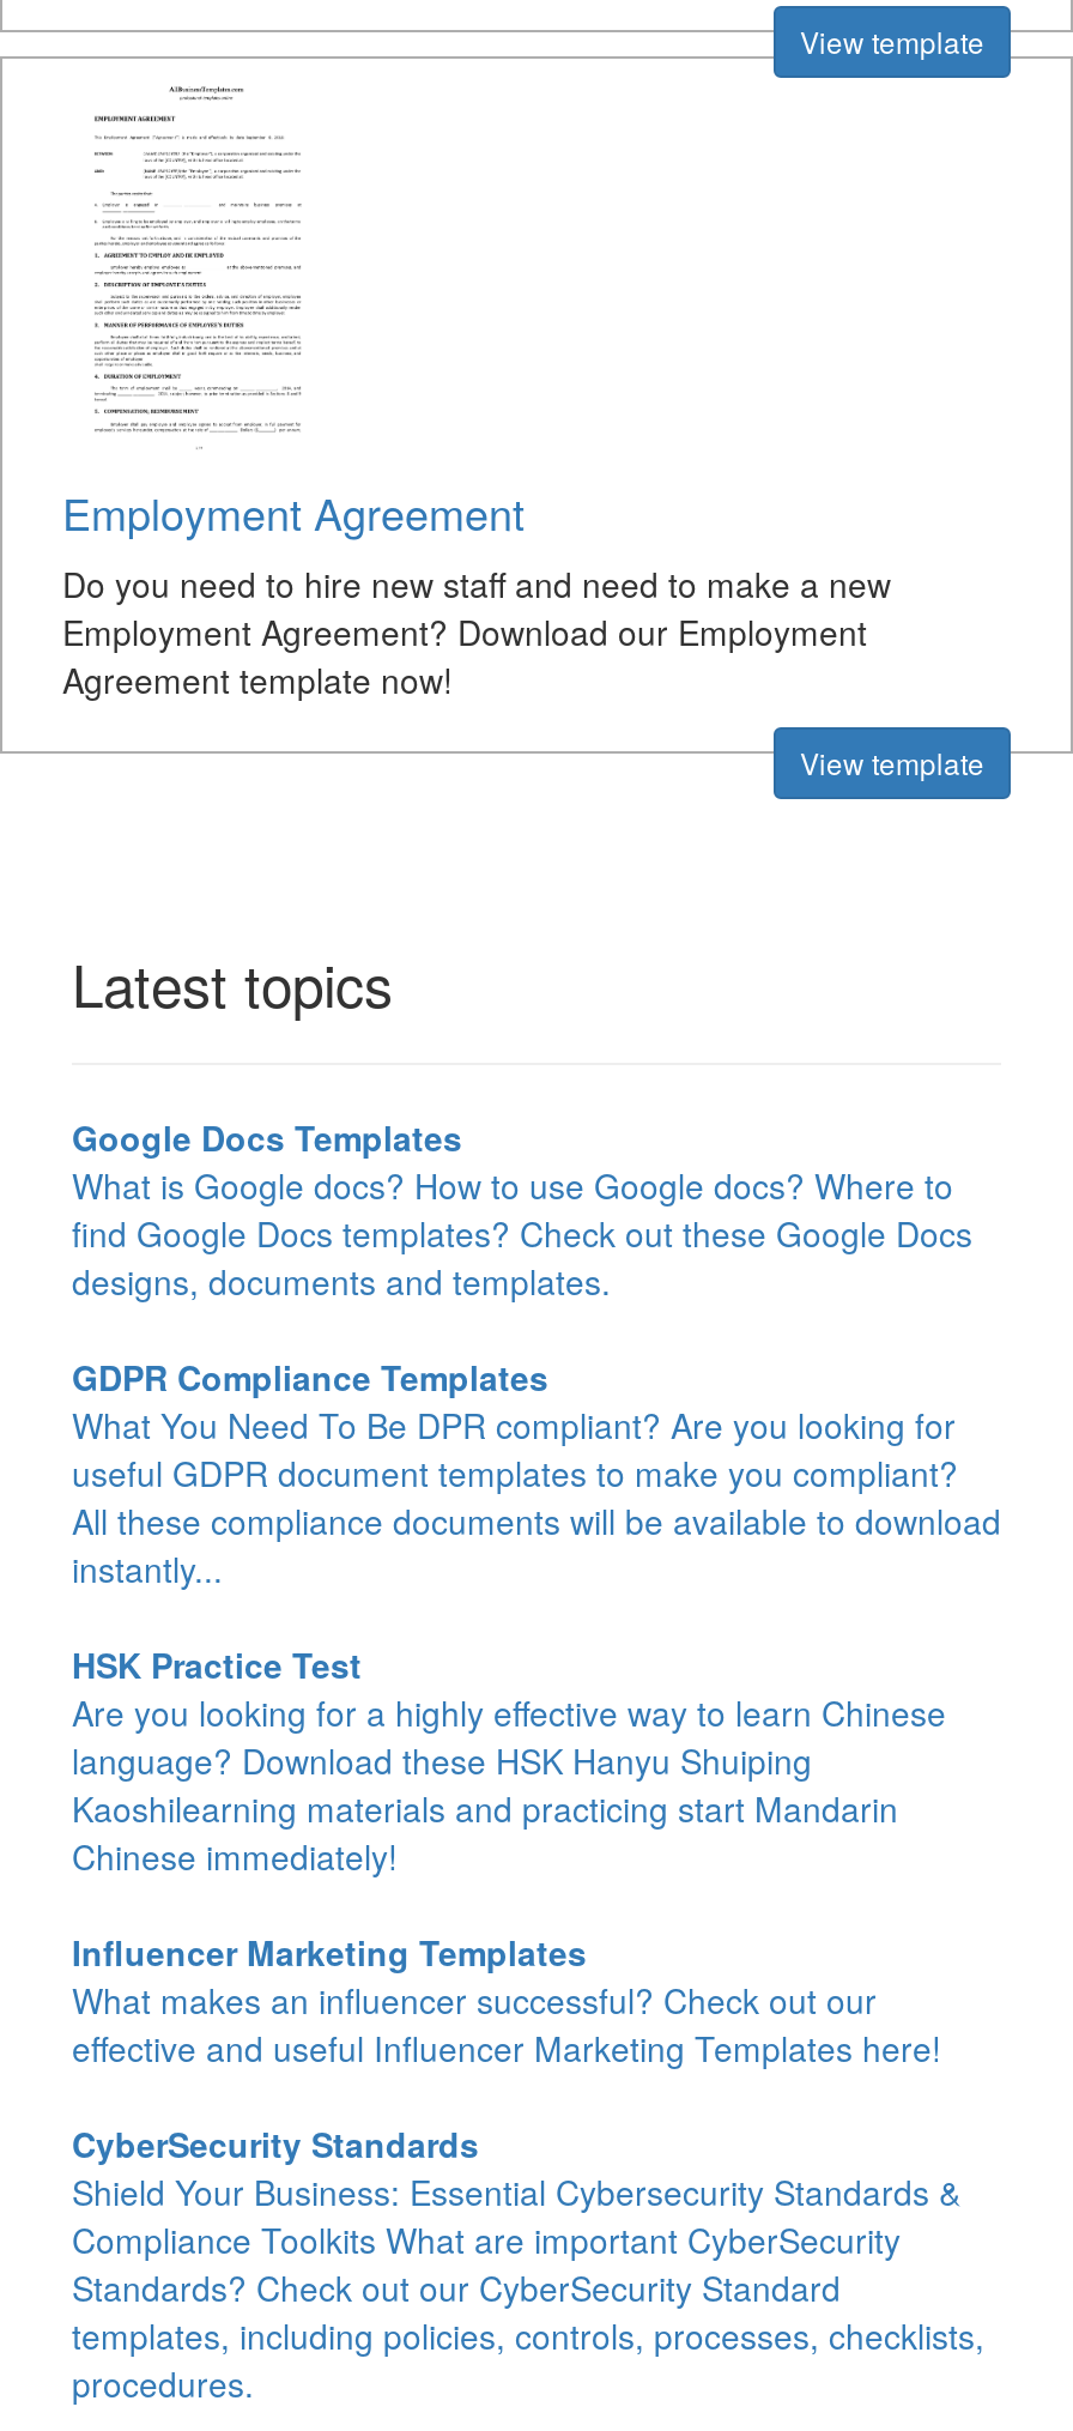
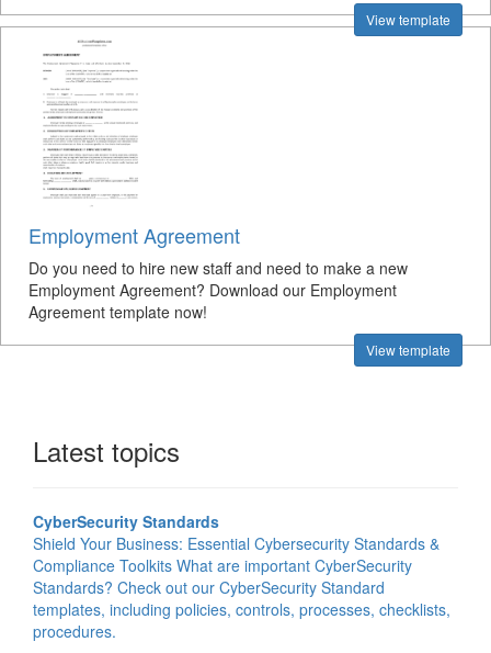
[72,1113,1001,2072] Google Docs Templates | What is Google docs? How to use Google docs? Where to | find Google Docs templates? Check out these Google Docs | designs, documents and templates. | GDPR Compliance Templates | What You Need To Be DPR compliant? Are you looking for | useful GDPR document templates to make you compliant? | All these compliance documents will be available to download | instantly... | HSK Practice Test | Are you looking for a highly effective way to learn Chinese | language? Download these HSK Hanyu Shuiping | Kaoshilearning materials and practicing start Mandarin | Chinese immediately! | Influencer Marketing Templates | What makes an influencer successful? Check out our | effective and useful Influencer Marketing Templates here! -> none

